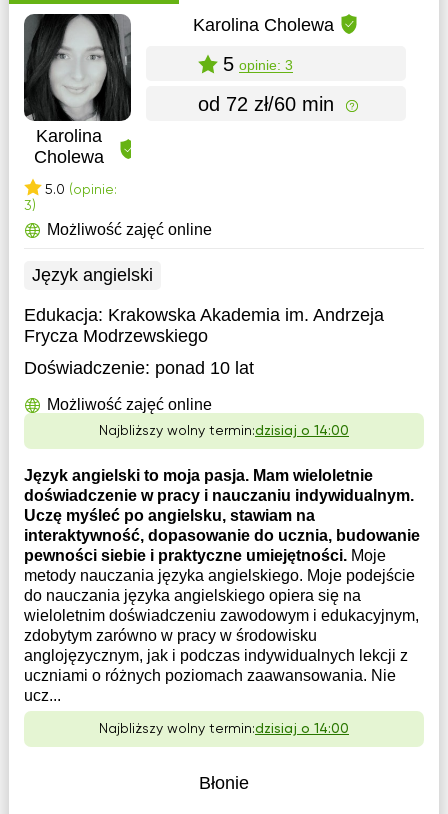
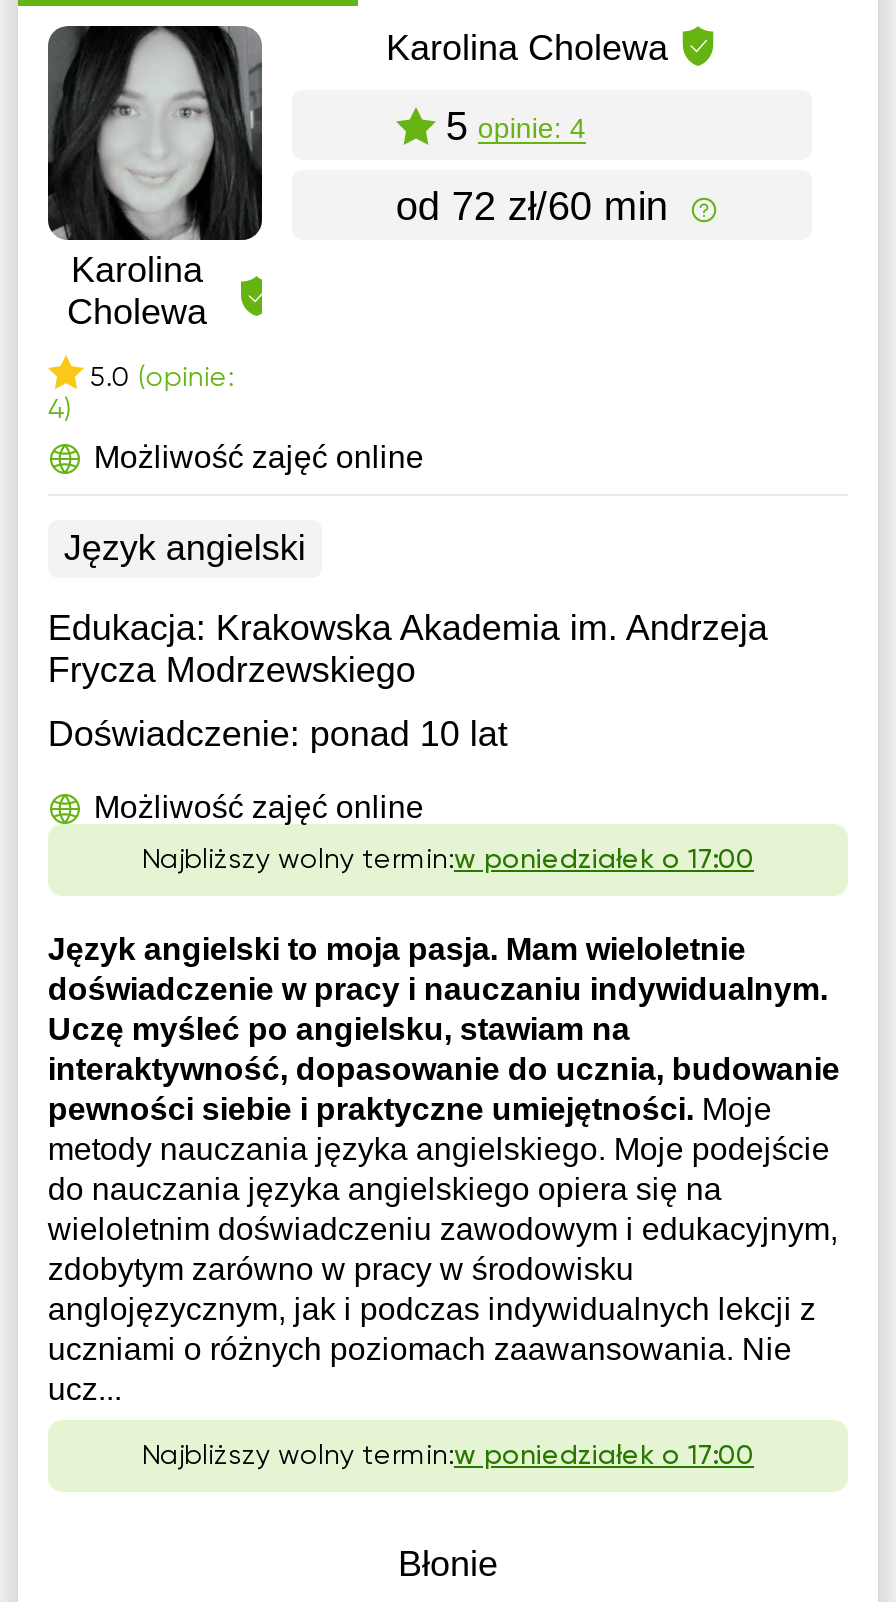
[223,52,293,74] 5 opinie: 3 -> [446,103,586,147] 5 opinie: 4
[24,199,36,213] 3) -> [48,396,72,424] 4)
[99,424,349,438] Najbliższy wolny termin:dzisiaj o 14:00 -> [142,846,754,874] Najbliższy wolny termin:w poniedziałek o 17:00
[99,722,349,736] Najbliższy wolny termin:dzisiaj o 14:00 -> [142,1442,754,1470] Najbliższy wolny termin:w poniedziałek o 17:00

